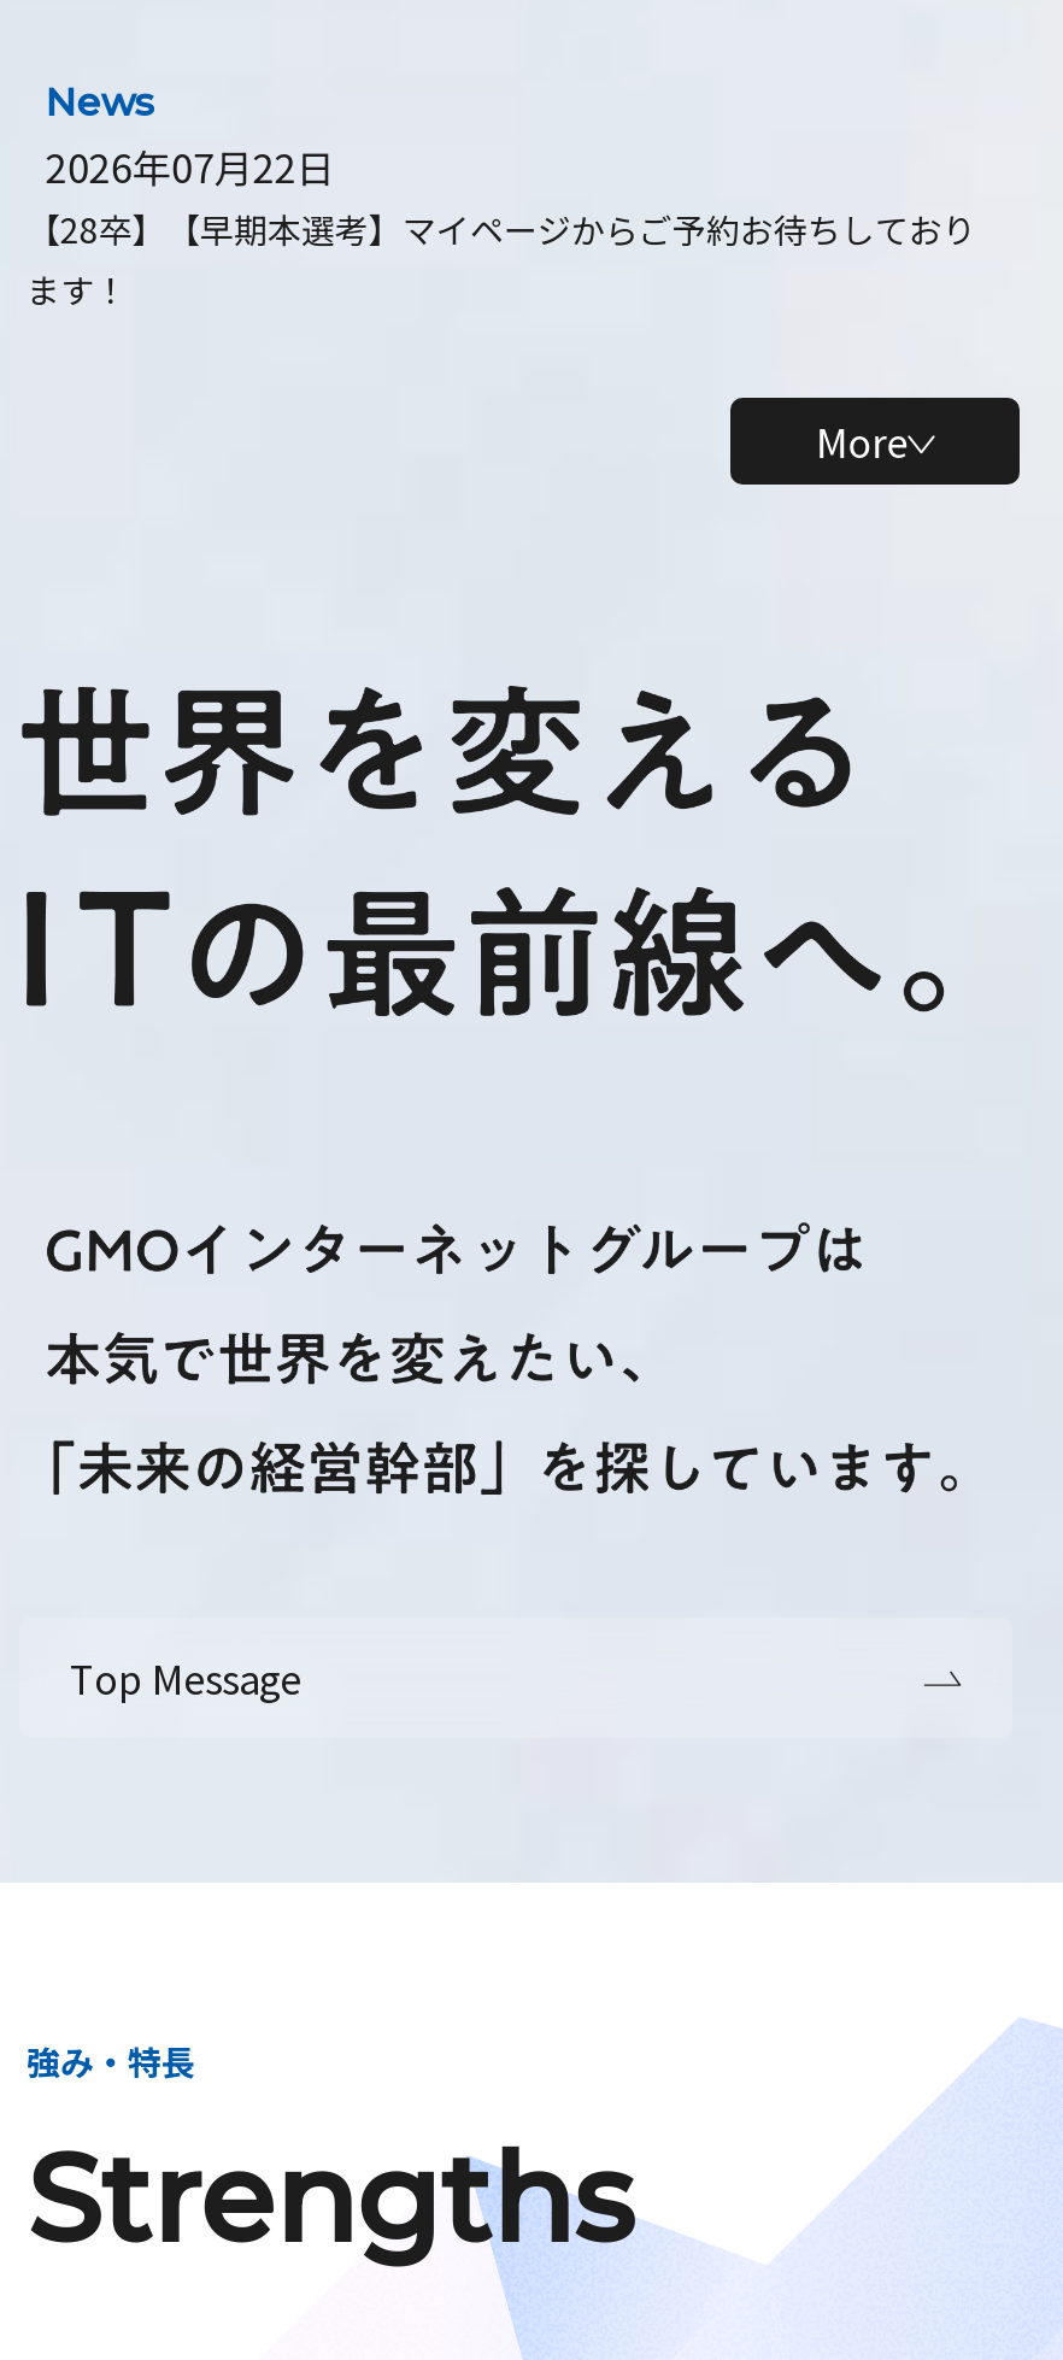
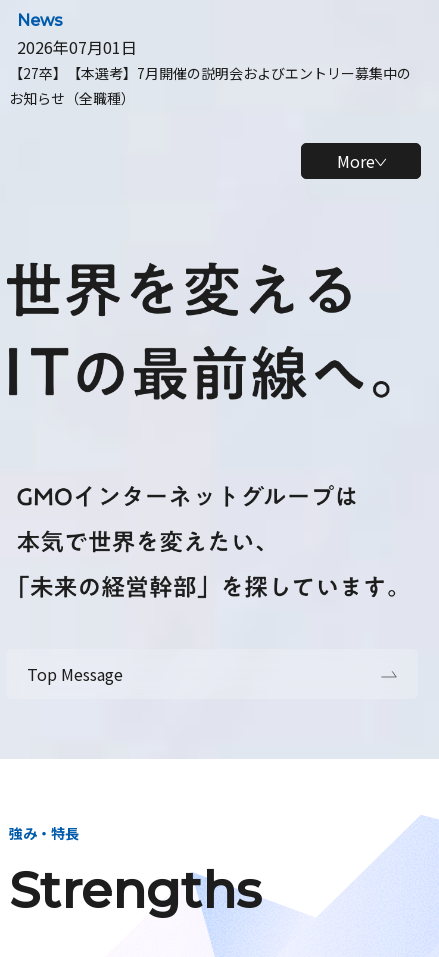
[26,137,976,313] 2026年07月22日 | 【28卒】【早期本選考】マイページからご予約お待ちしており | ます！ -> [9,35,411,108] 2026年07月01日 | 【27卒】【本選考】7月開催の説明会およびエントリー募集中の | お知らせ（全職種）

